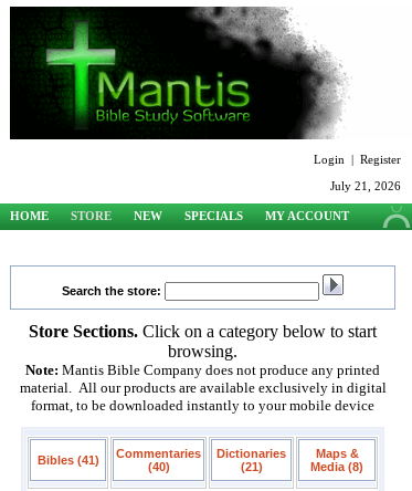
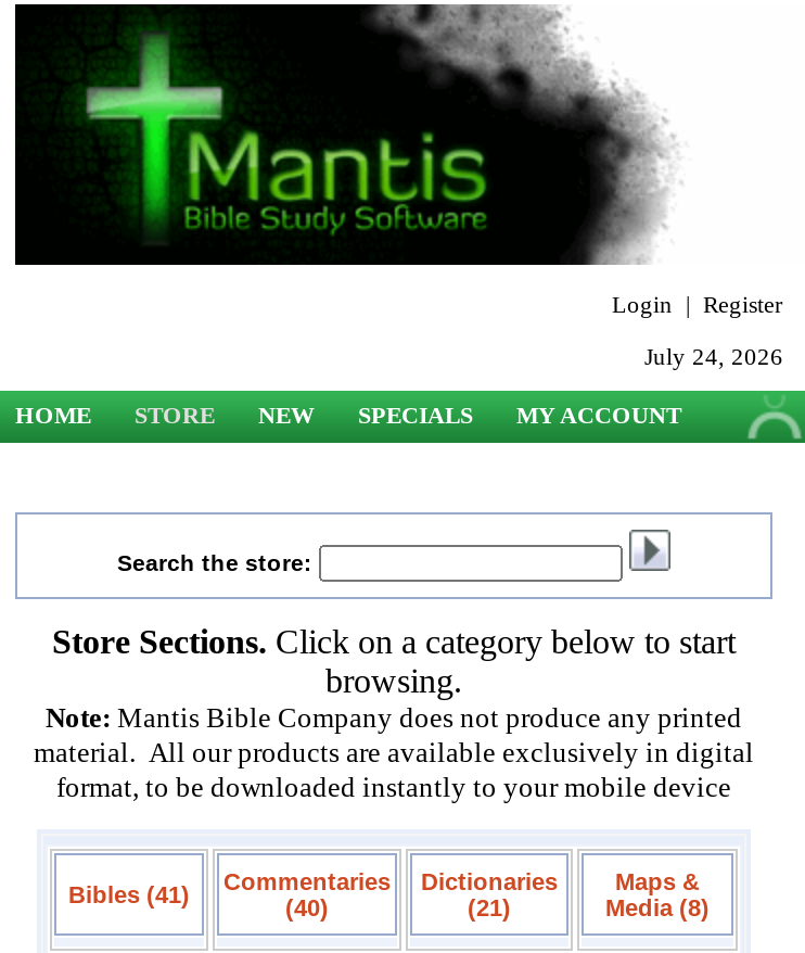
[330,179,401,192] July 21, 2026 -> [644,343,783,369] July 24, 2026

